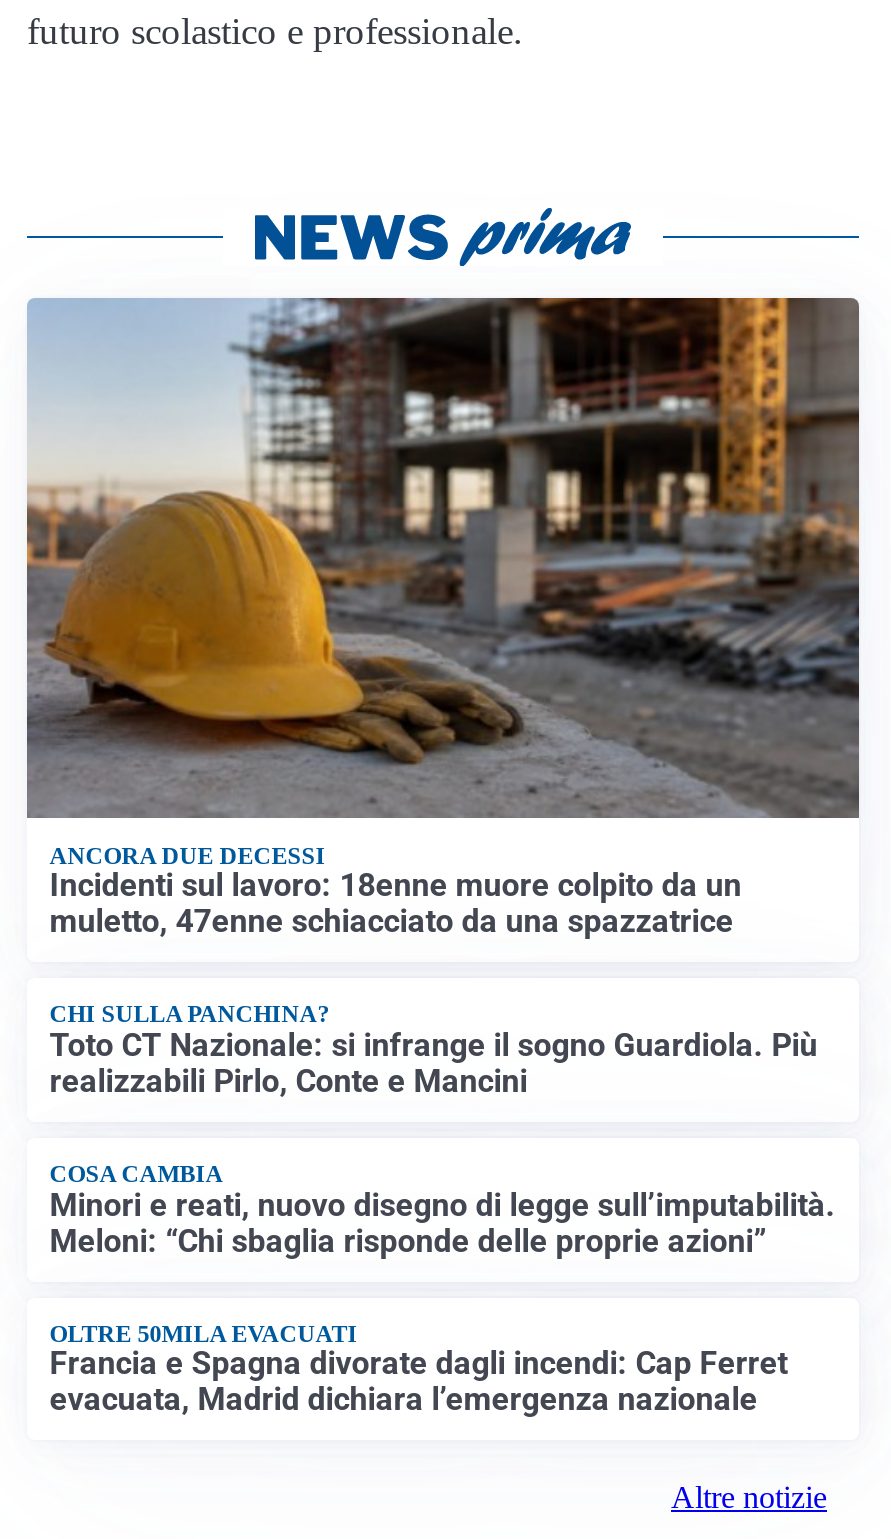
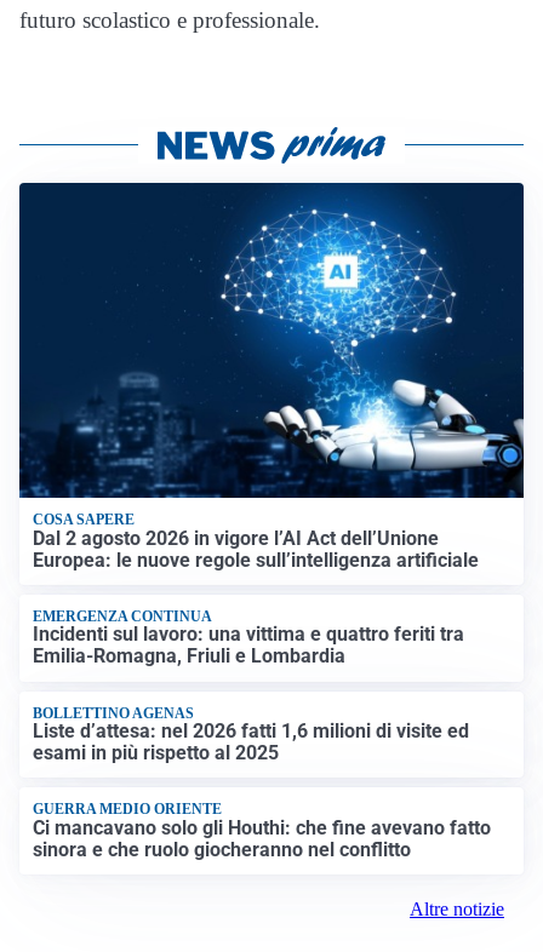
[25,295,861,940] [image] | ANCORA DUE DECESSI | Incidenti sul lavoro: 18enne muore colpito da un | muletto, 47enne schiacciato da una spazzatrice -> [18,182,525,571] [image] | COSA SAPERE | Dal 2 agosto 2026 in vigore l’AI Act dell’Unione | Europea: le nuove regole sull’intelligenza artificiale
[49,1001,817,1100] CHI SULLA PANCHINA? | Toto CT Nazionale: si infrange il sogno Guardiola. Più | realizzabili Pirlo, Conte e Mancini -> [33,608,464,668] EMERGENZA CONTINUA | Incidenti sul lavoro: una vittima e quattro feriti tra | Emilia-Romagna, Friuli e Lombardia
[49,1160,835,1259] COSA CAMBIA | Minori e reati, nuovo disegno di legge sull’imputabilità. | Meloni: “Chi sbaglia risponde delle proprie azioni” -> [33,705,469,764] BOLLETTINO AGENAS | Liste d’attesa: nel 2026 fatti 1,6 milioni di visite ed | esami in più rispetto al 2025
[49,1320,787,1419] OLTRE 50MILA EVACUATI | Francia e Spagna divorate dagli incendi: Cap Ferret | evacuata, Madrid dichiara l’emergenza nazionale -> [33,801,491,861] GUERRA MEDIO ORIENTE | Ci mancavano solo gli Houthi: che fine avevano fatto | sinora e che ruolo giocheranno nel conflitto

